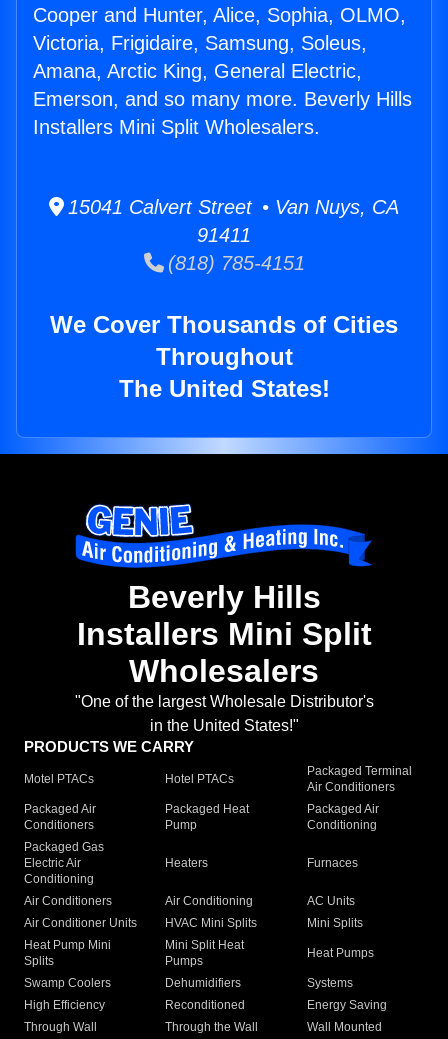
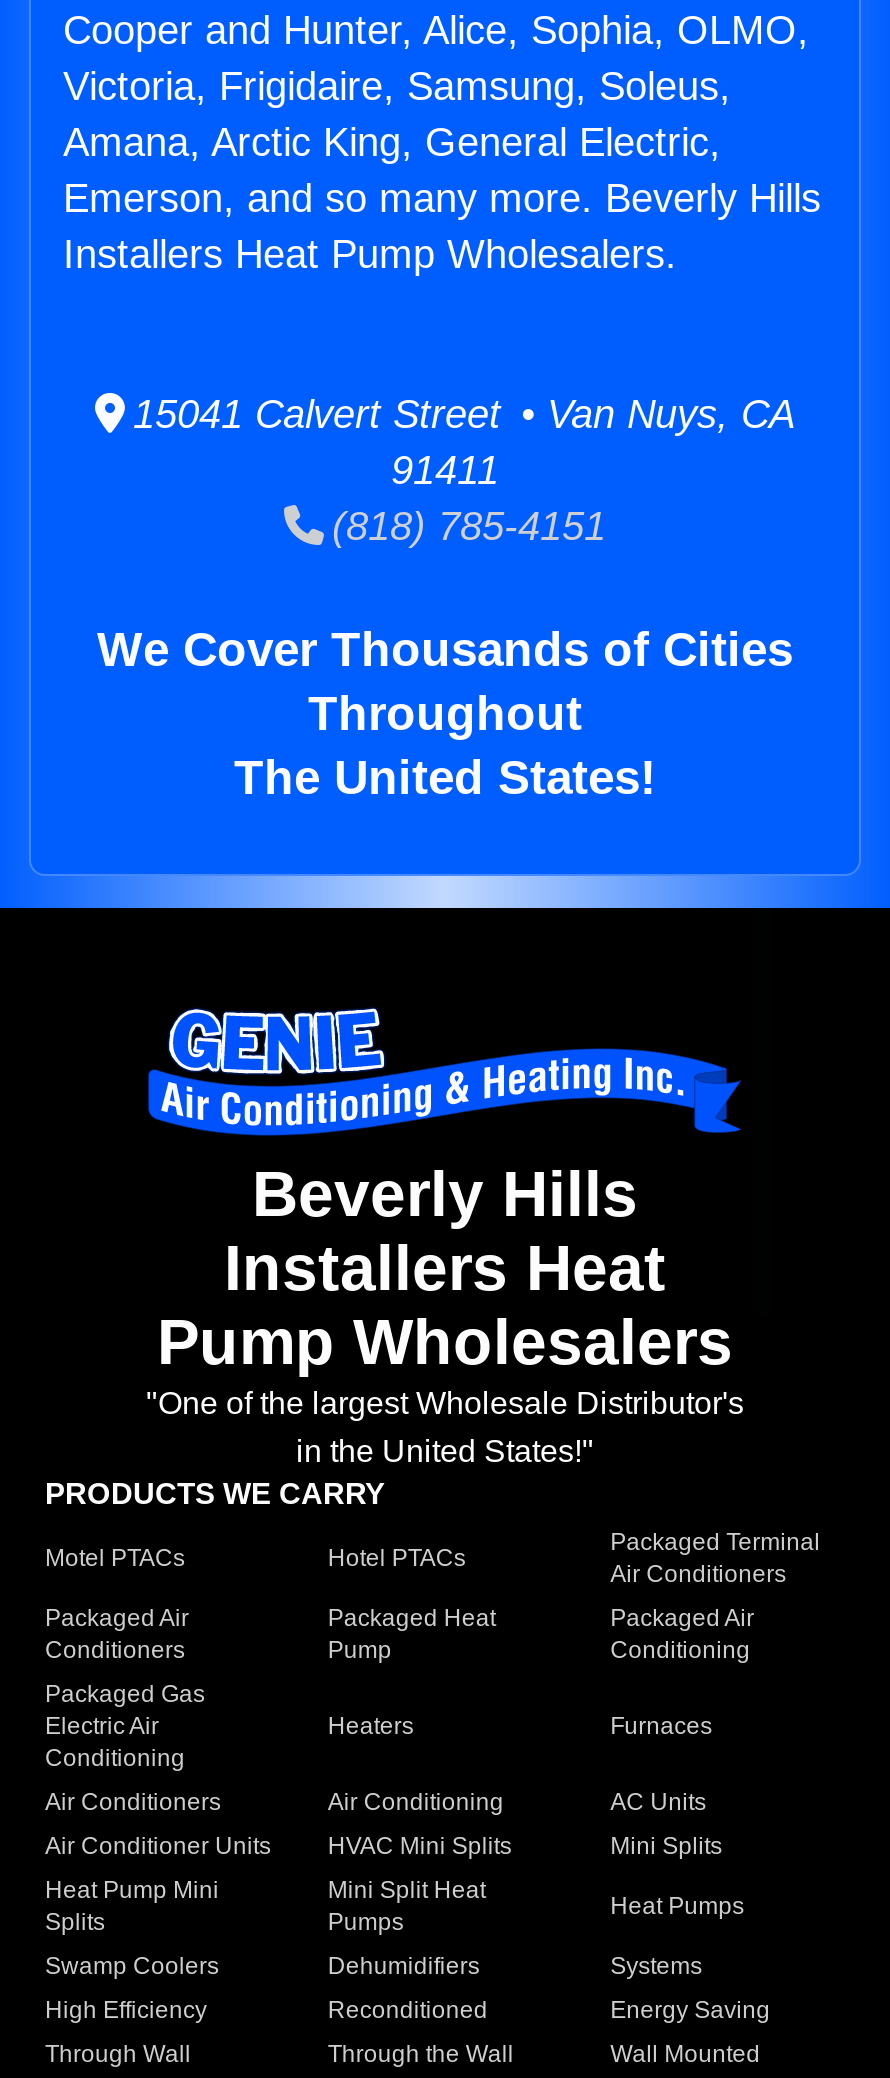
[33,116,320,138] Installers Mini Split Wholesalers. -> [63,232,677,276] Installers Heat Pump Wholesalers.
[76,616,371,689] Installers Mini Split | Wholesalers -> [157,1233,733,1379] Installers Heat | Pump Wholesalers

